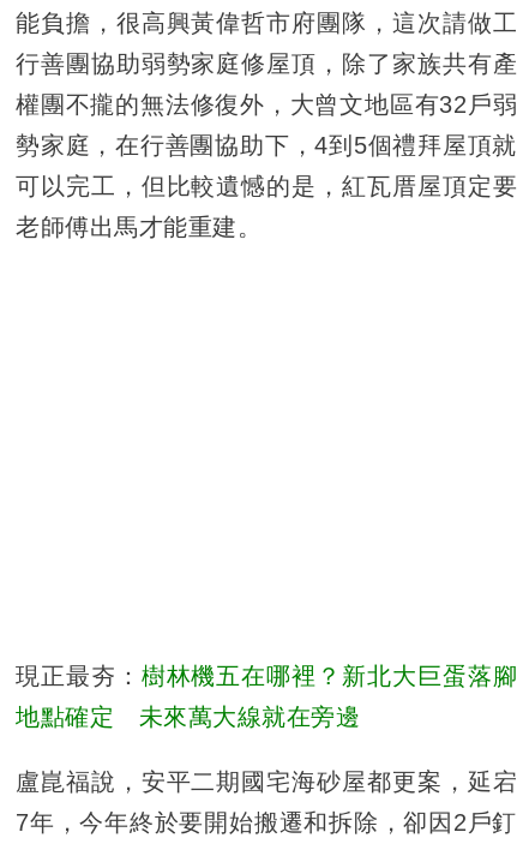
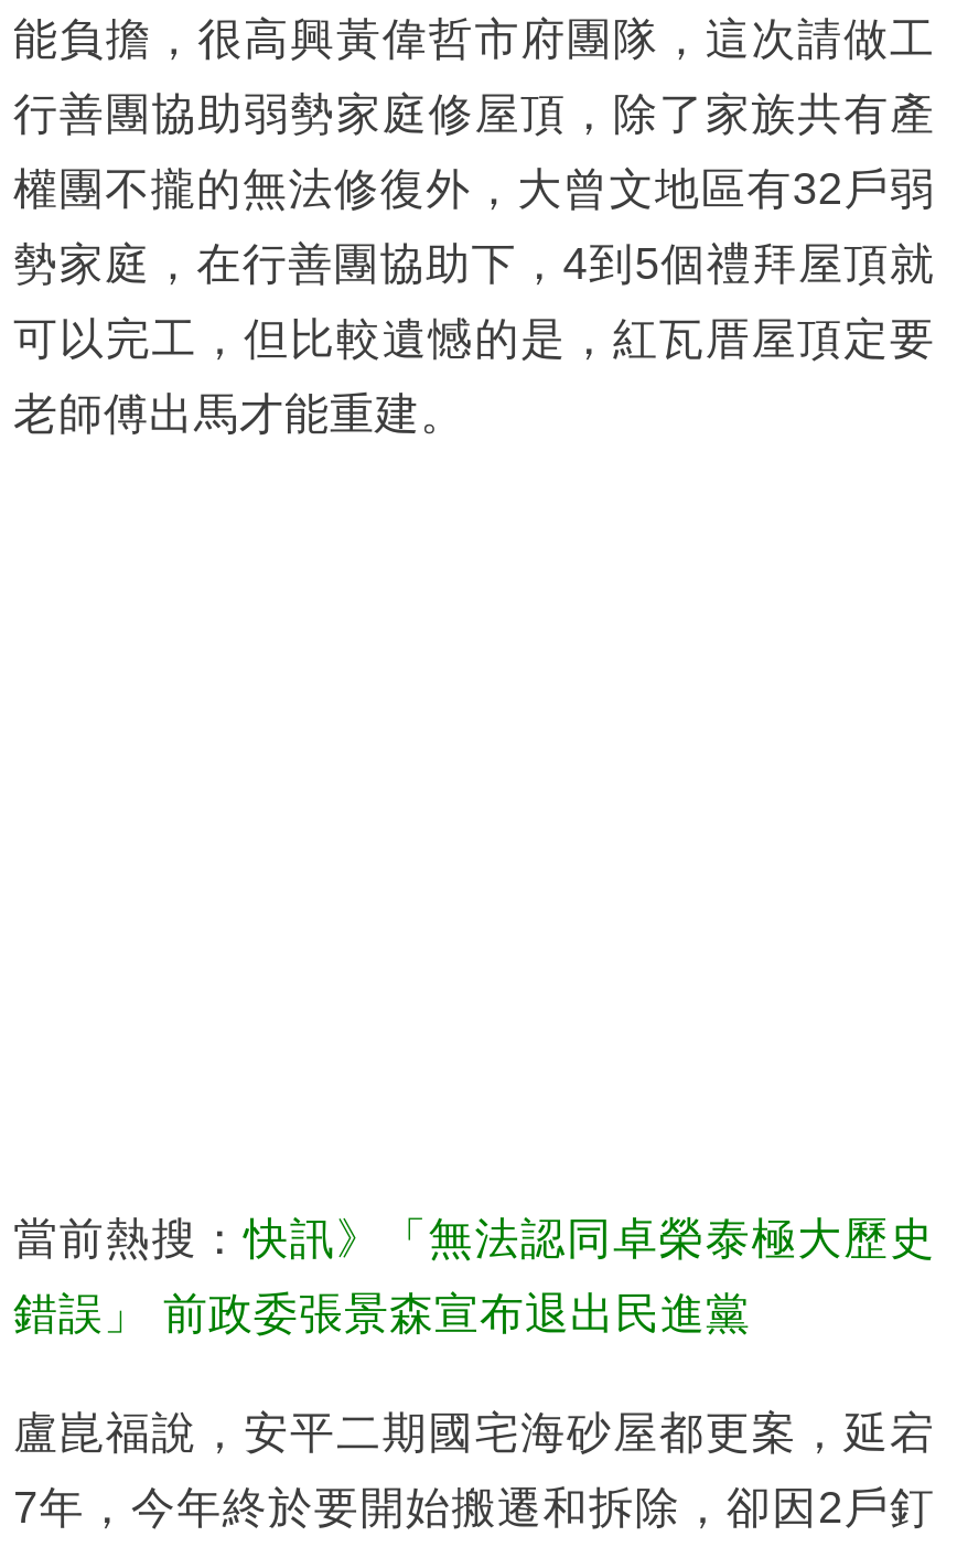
[16,662,517,689] 現正最夯：樹林機五在哪裡？新北大巨蛋落腳 -> [13,1213,935,1262] 當前熱搜：快訊》「無法認同卓榮泰極大歷史
[16,703,360,730] 地點確定 未來萬大線就在旁邊 -> [13,1288,751,1337] 錯誤」 前政委張景森宣布退出民進黨

